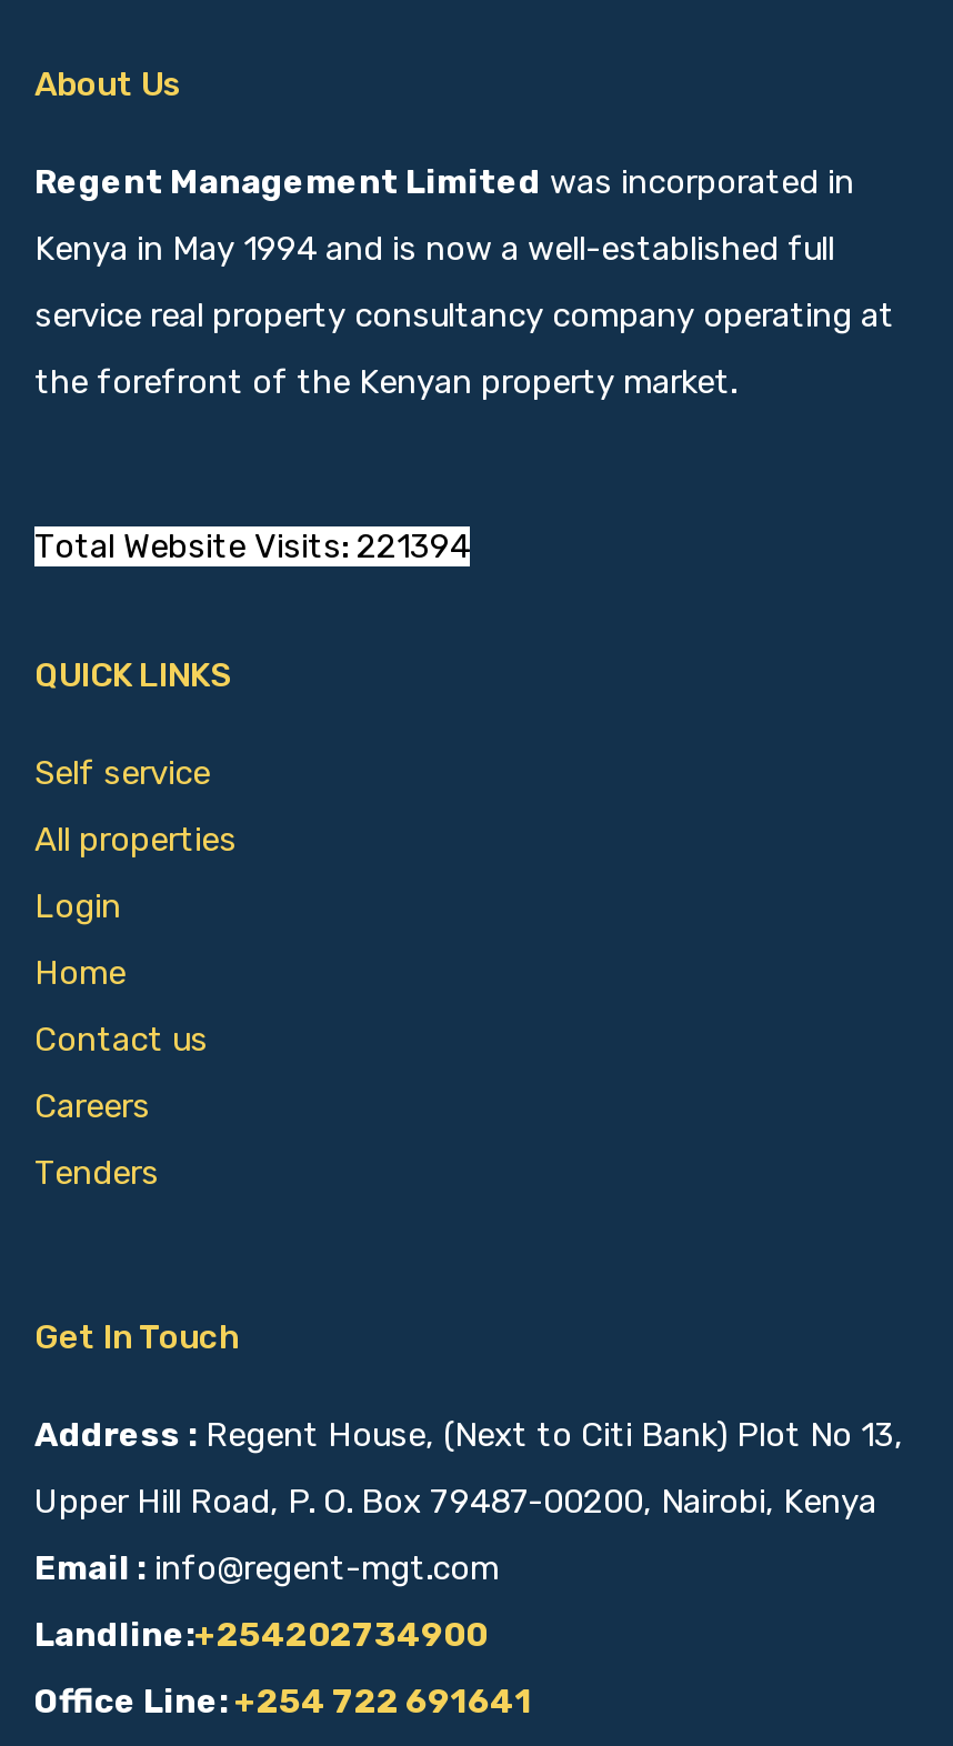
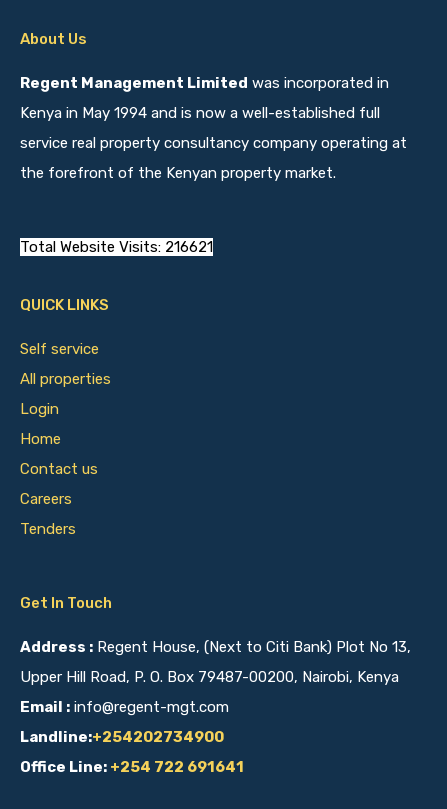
[34,526,470,566] Total Website Visits: 221394 -> [20,238,213,256] Total Website Visits: 216621

